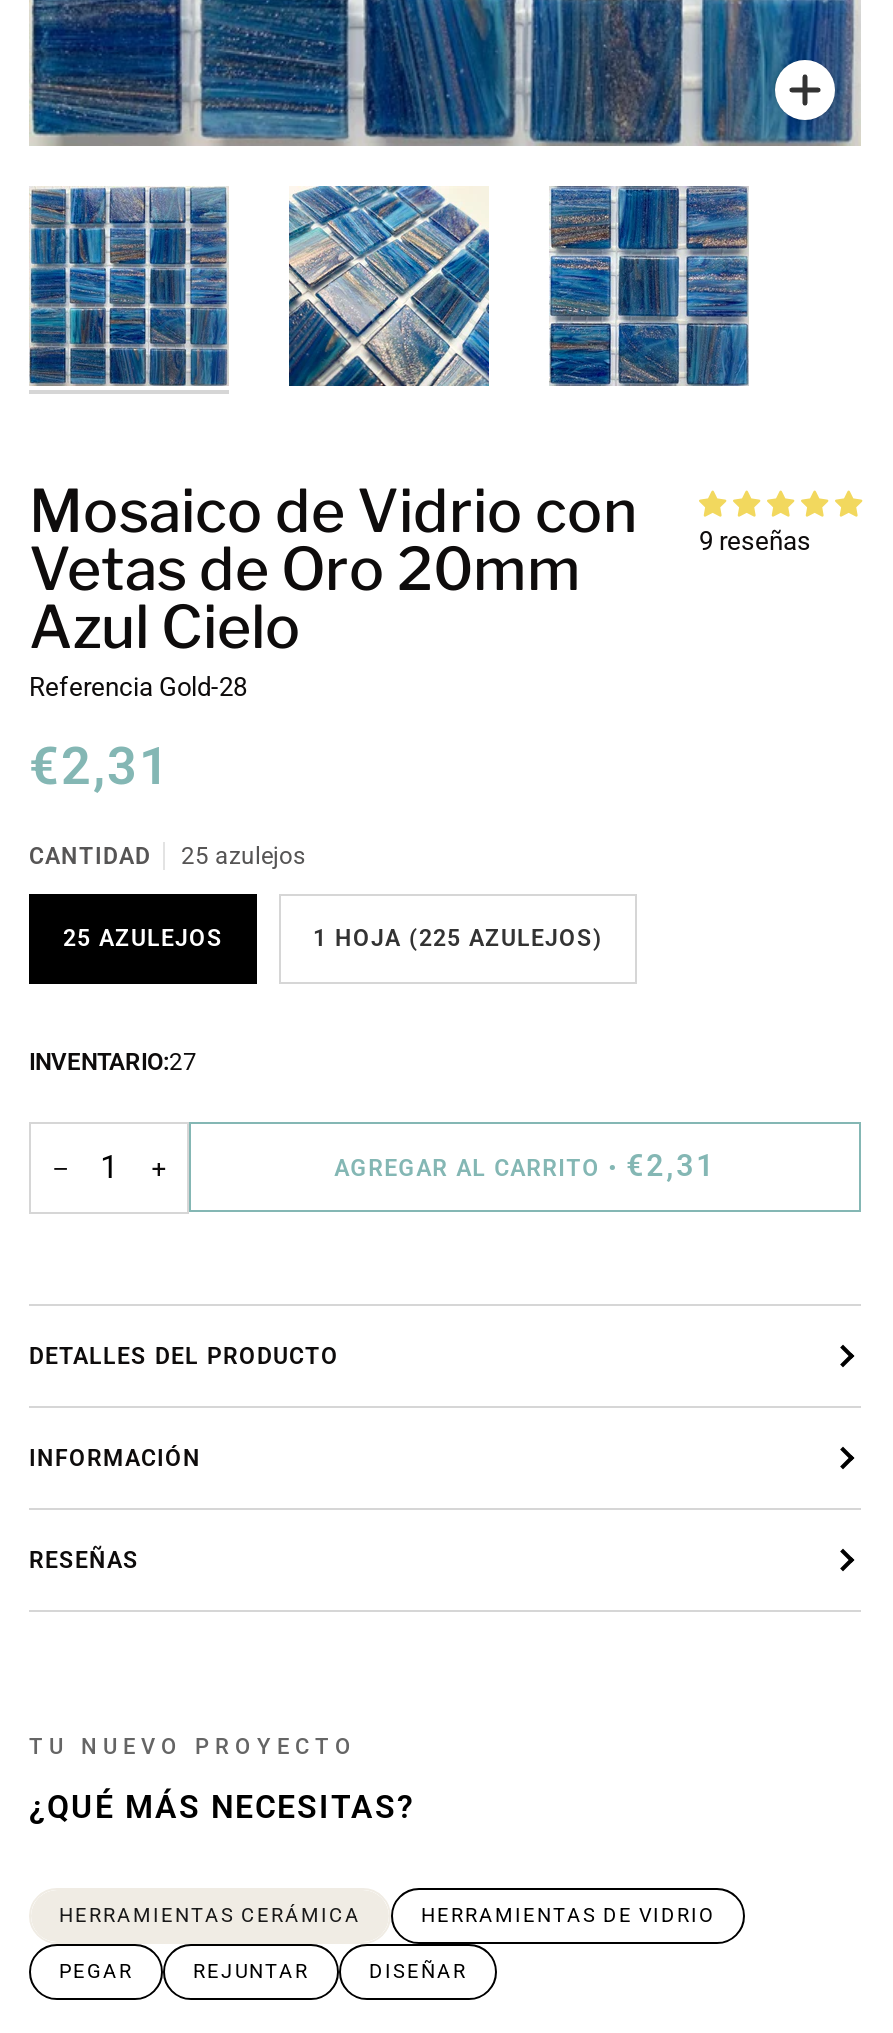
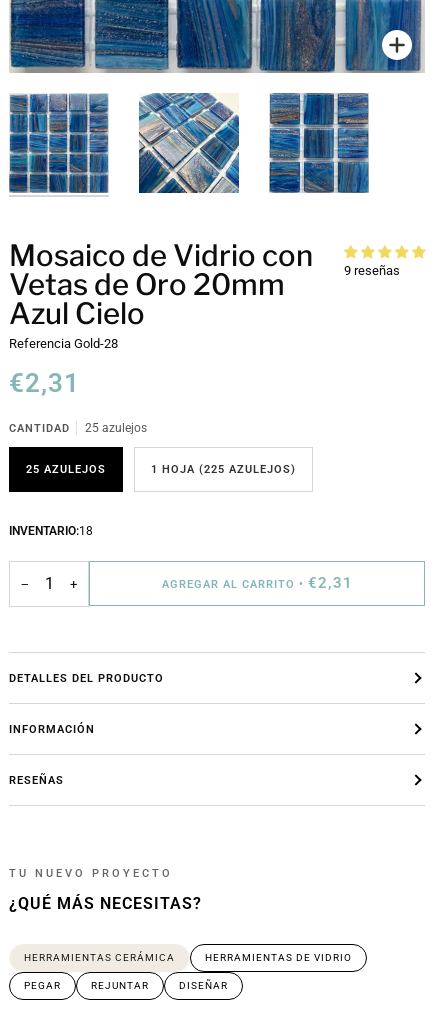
[29,1048,197,1076] INVENTARIO:27 -> [9,524,93,538] INVENTARIO:18

